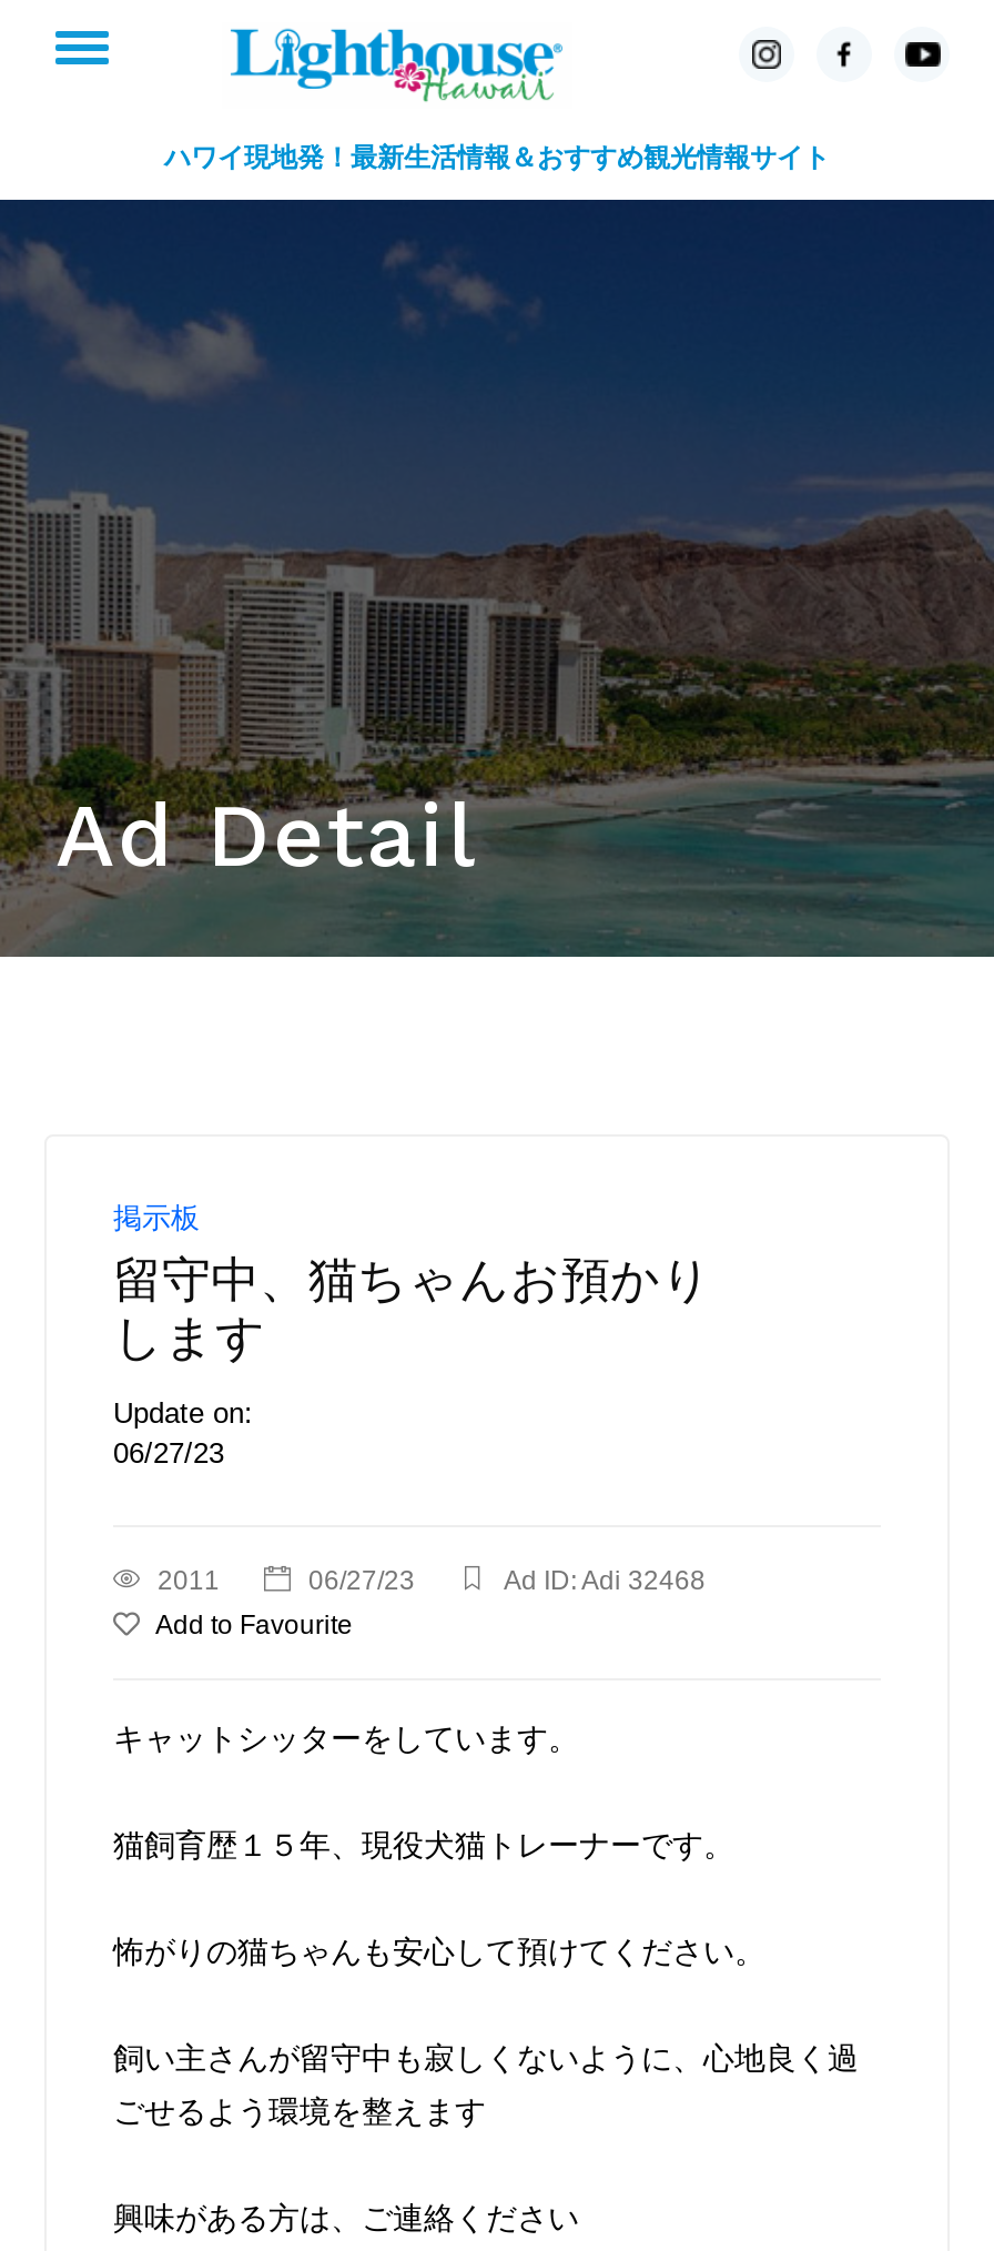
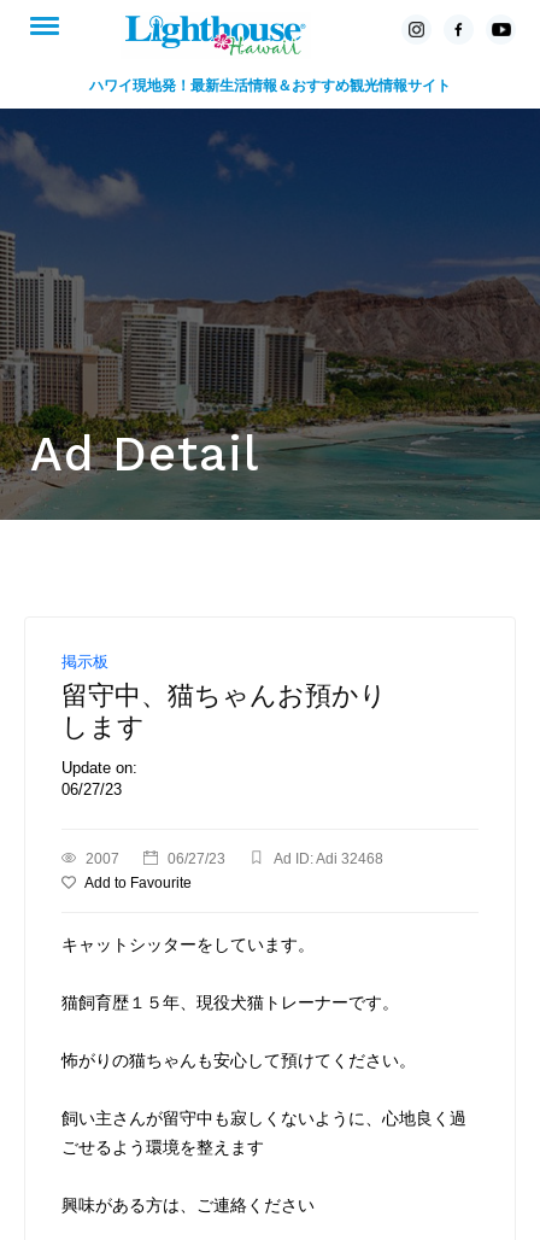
[151,1565,220,1596] 2011 -> [82,851,119,867] 2007

